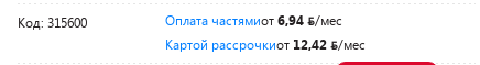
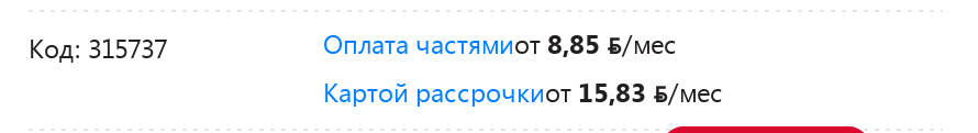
[18,13,87,31] Код: 315600 -> [29,30,167,65] Код: 315737
[165,11,304,29] Оплата частямиот 6,94 -> [323,25,600,60] Оплата частямиот 8,85
[165,35,327,53] Картой рассрочкиот 12,42 -> [323,74,646,109] Картой рассрочкиот 15,83

